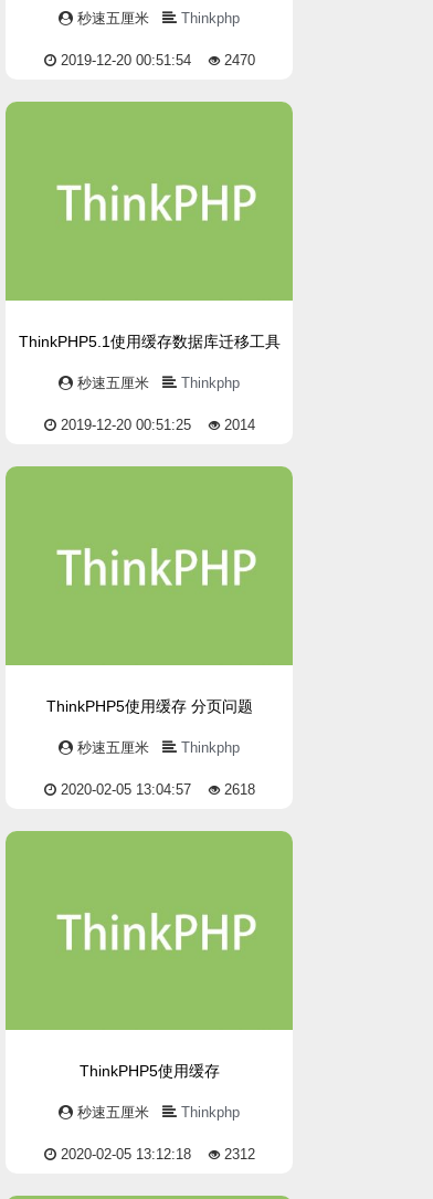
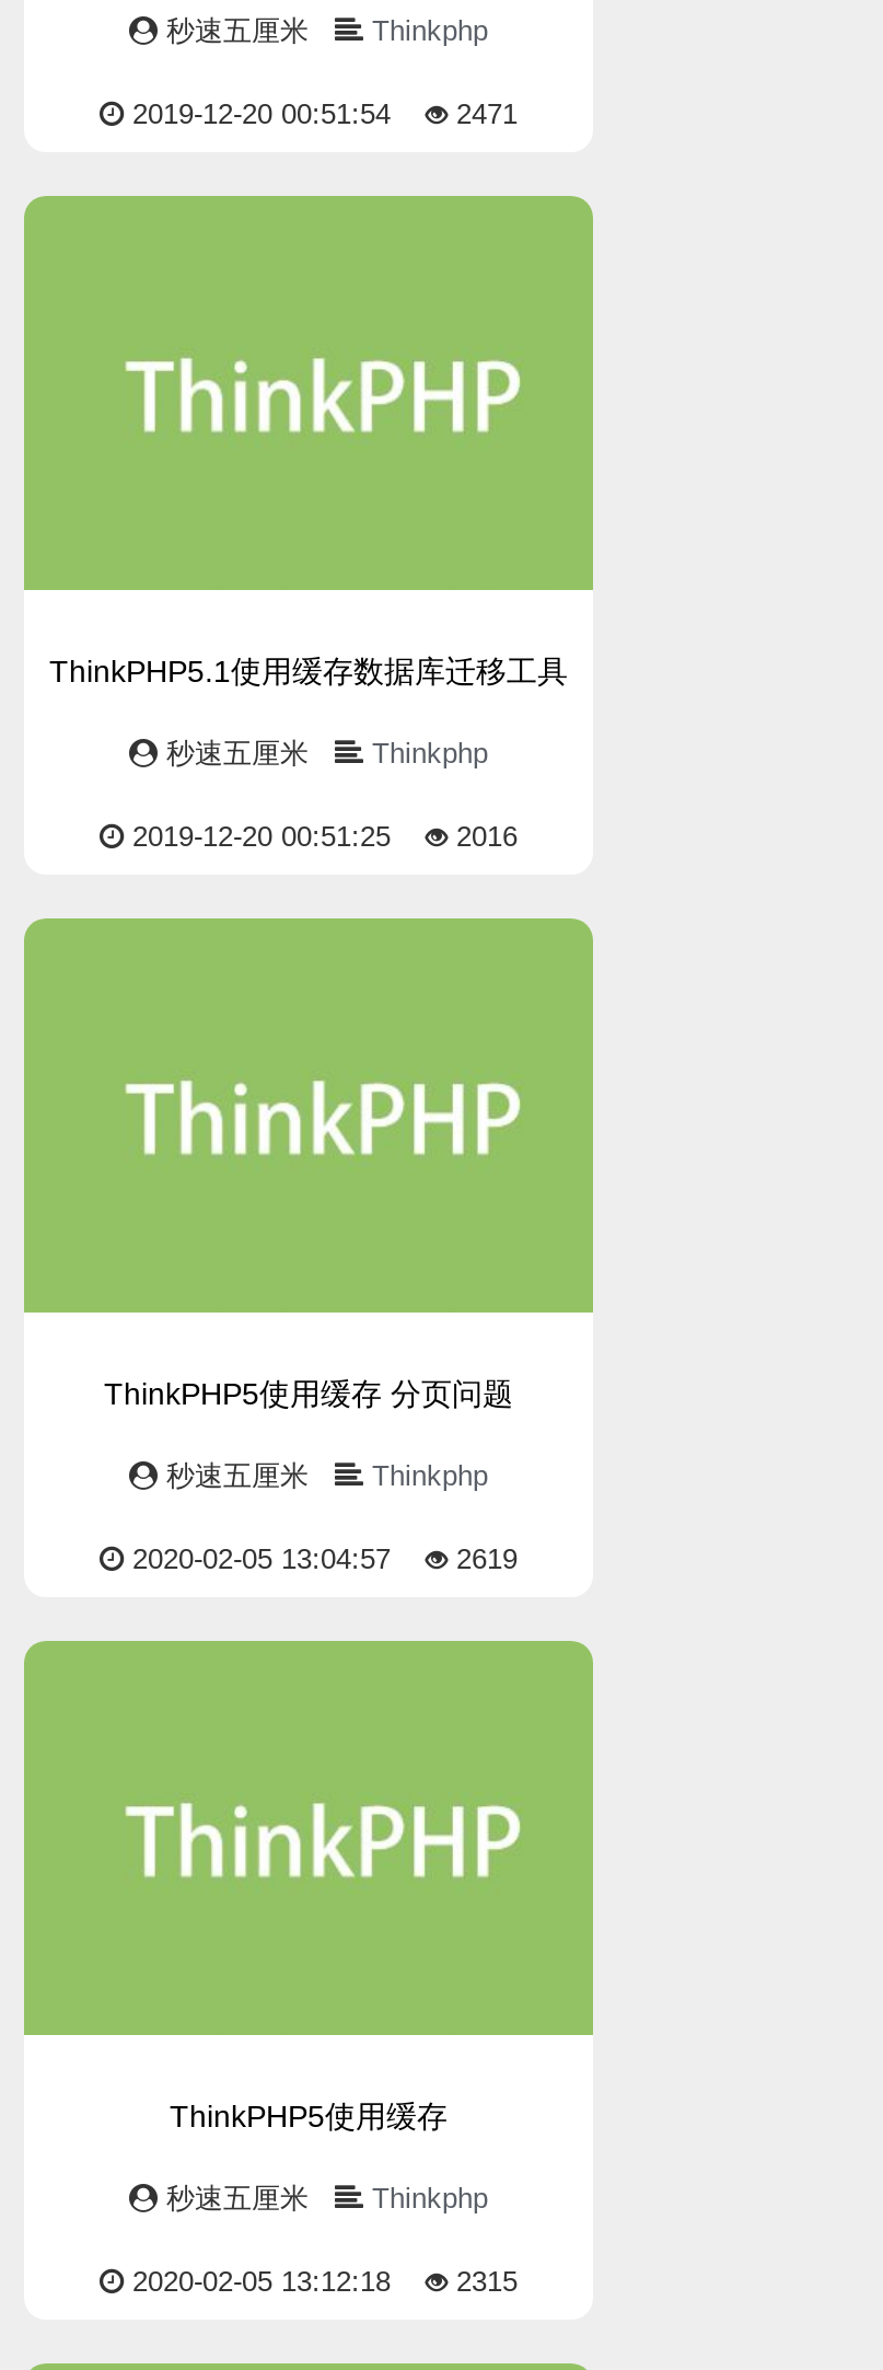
[56,52,255,69] 2019-12-20 00:51:54 2470 -> [124,97,518,130] 2019-12-20 00:51:54 2471
[56,417,255,433] 2019-12-20 00:51:25 2014 -> [124,820,518,853] 2019-12-20 00:51:25 2016
[56,781,255,798] 2020-02-05 13:04:57 2618 -> [124,1542,518,1575] 2020-02-05 13:04:57 2619
[56,1146,255,1163] 2020-02-05 13:12:18 2312 -> [124,2265,518,2298] 2020-02-05 13:12:18 2315

